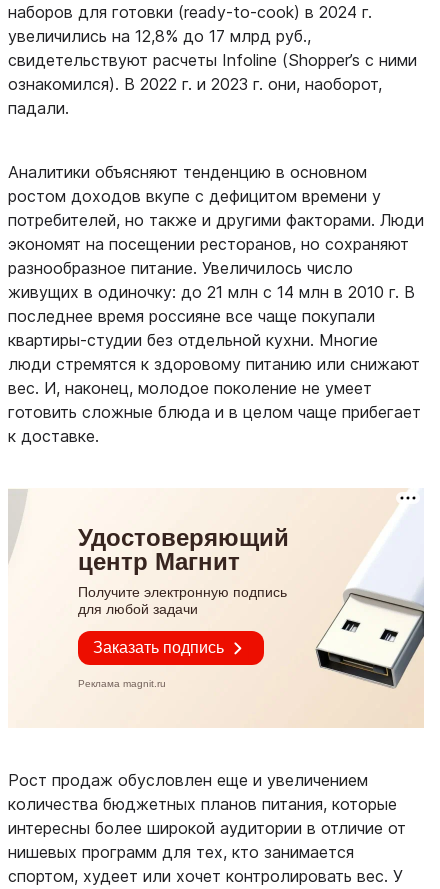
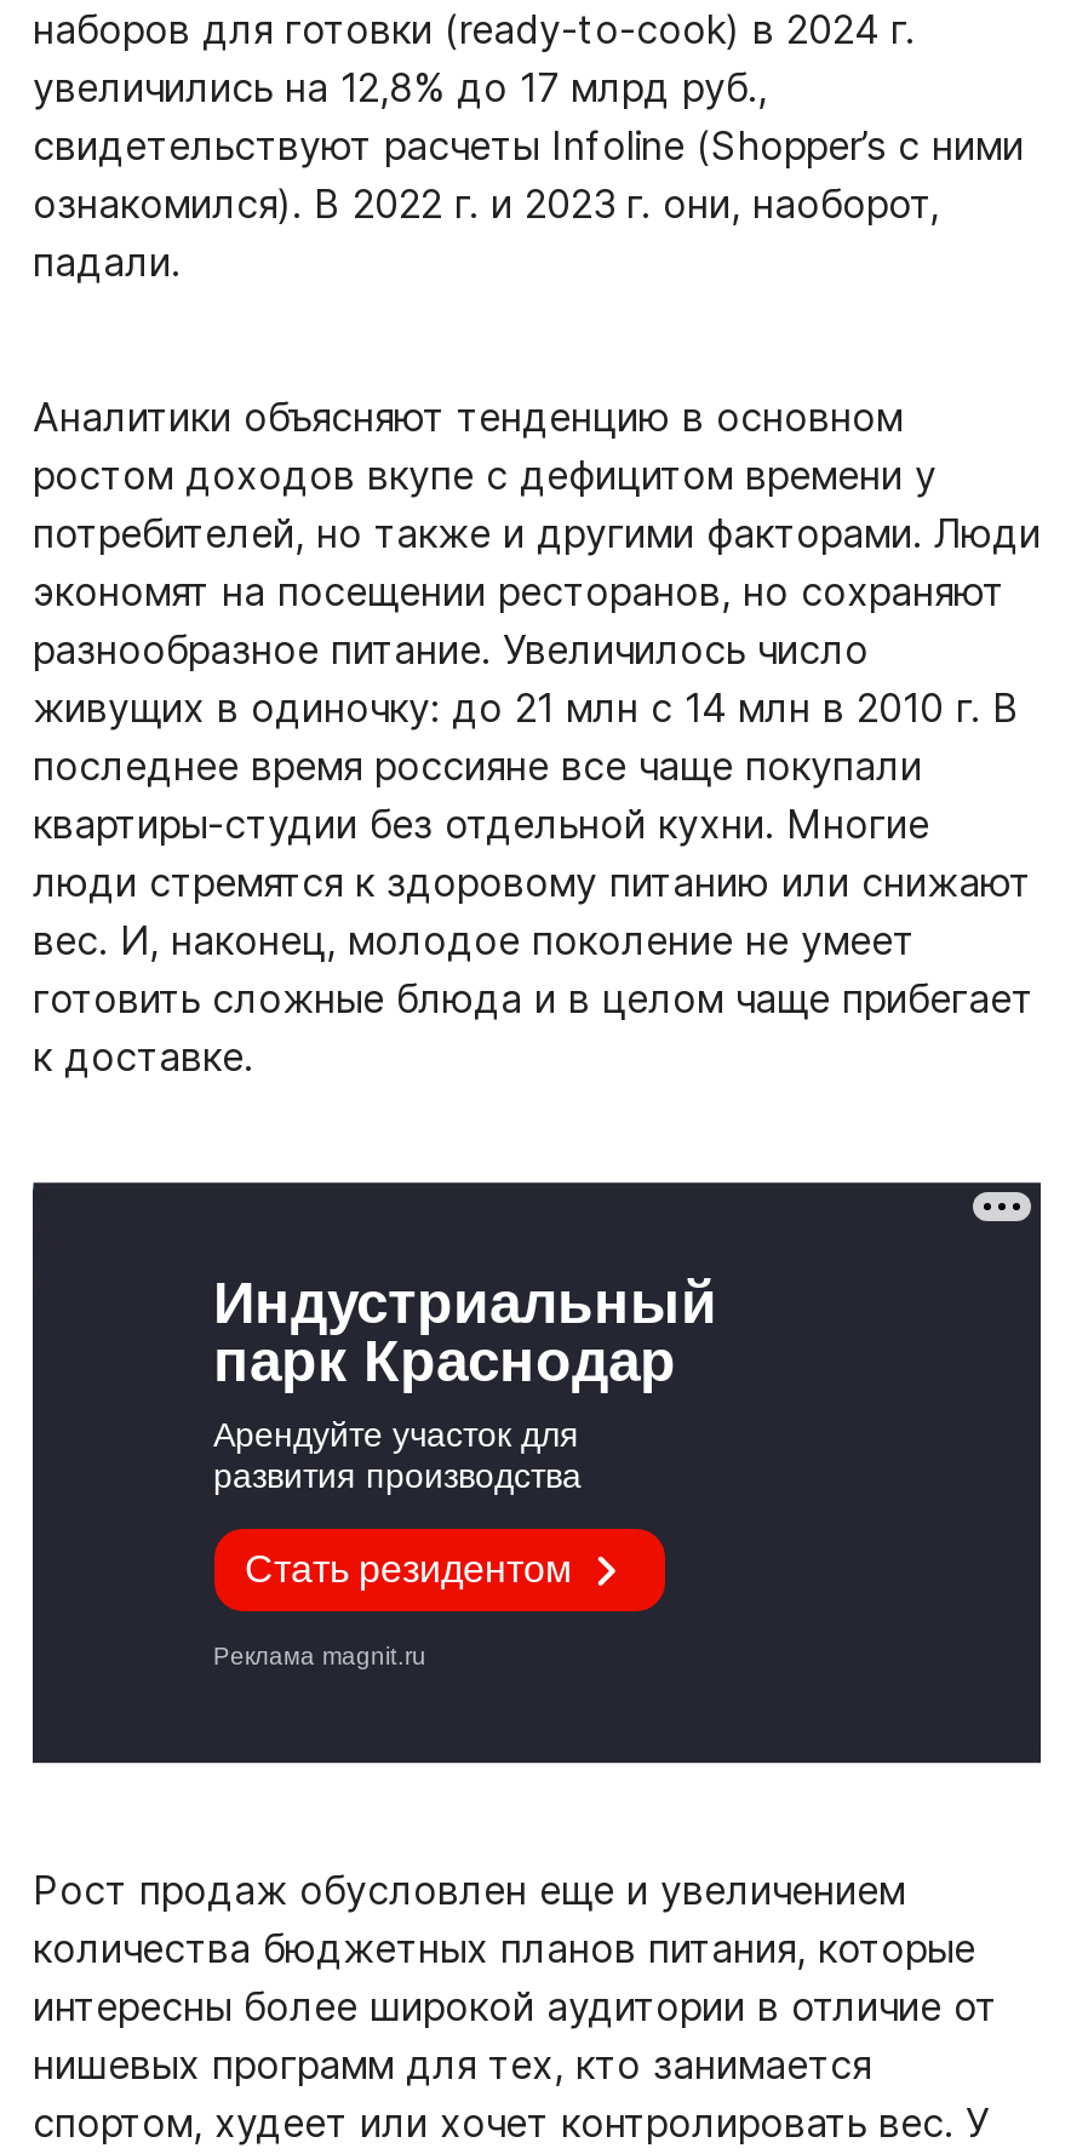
[8,488,424,728] [image] -> [30,1180,1043,1766] [image]

